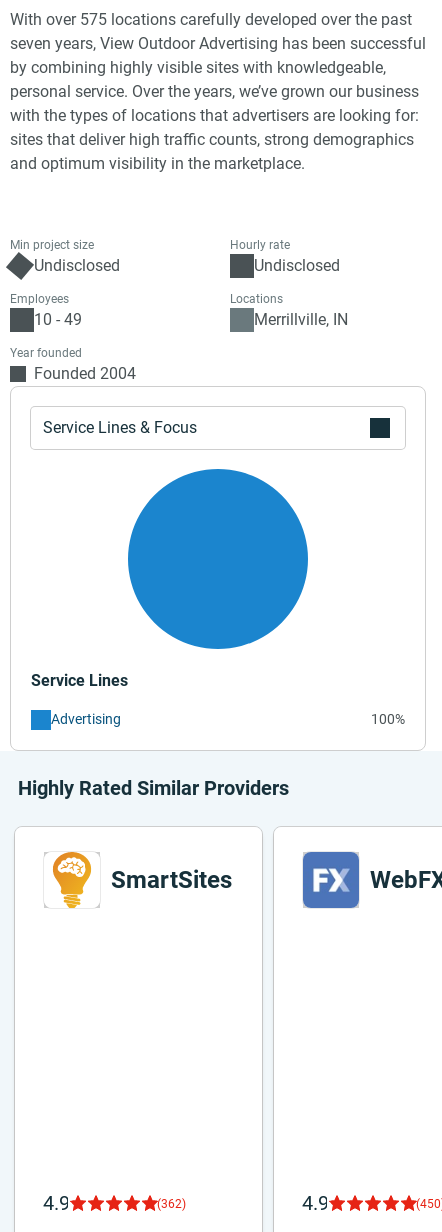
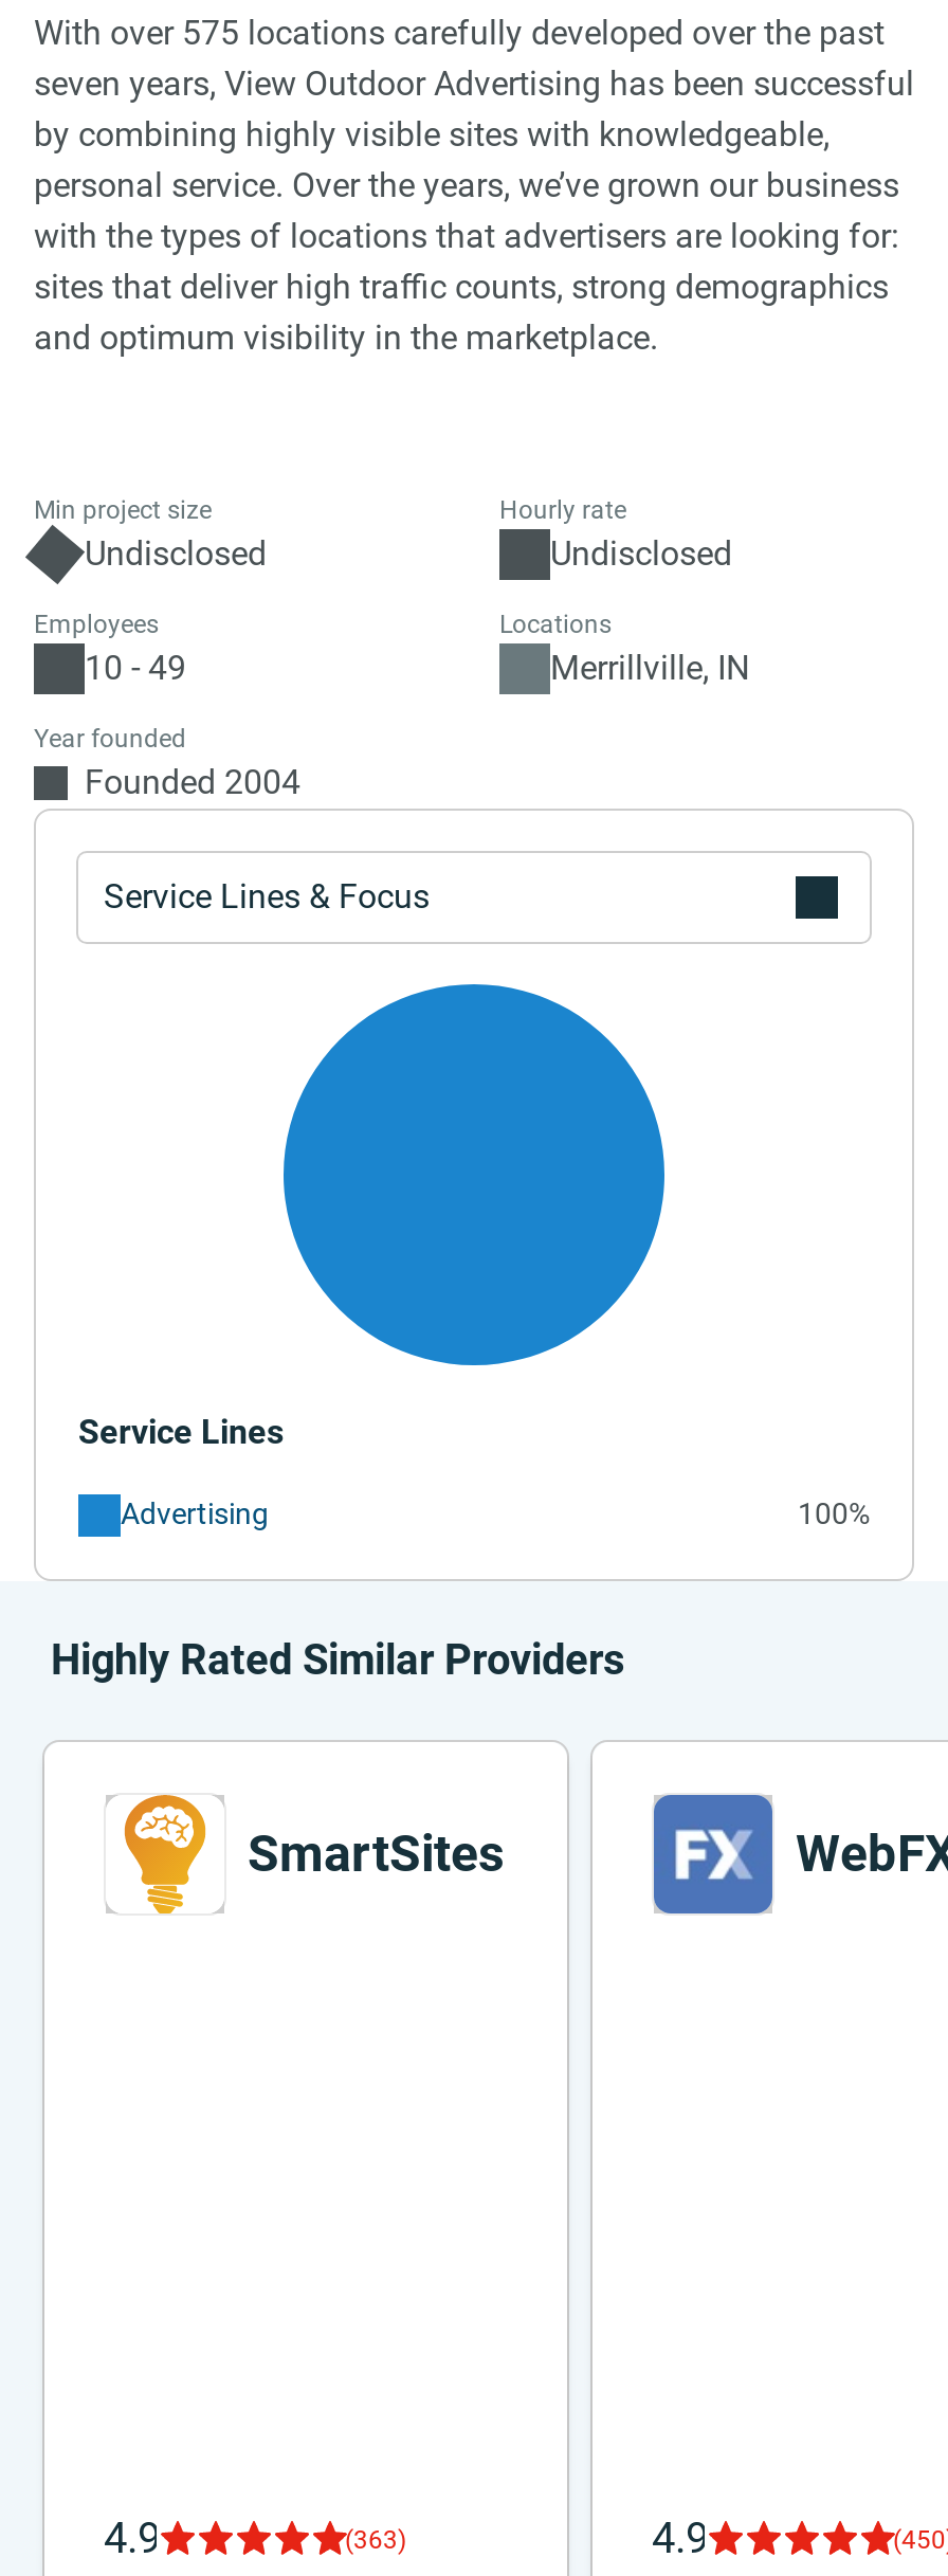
[157,1197,186,1211] (362) -> [345,2525,406,2555] (363)

